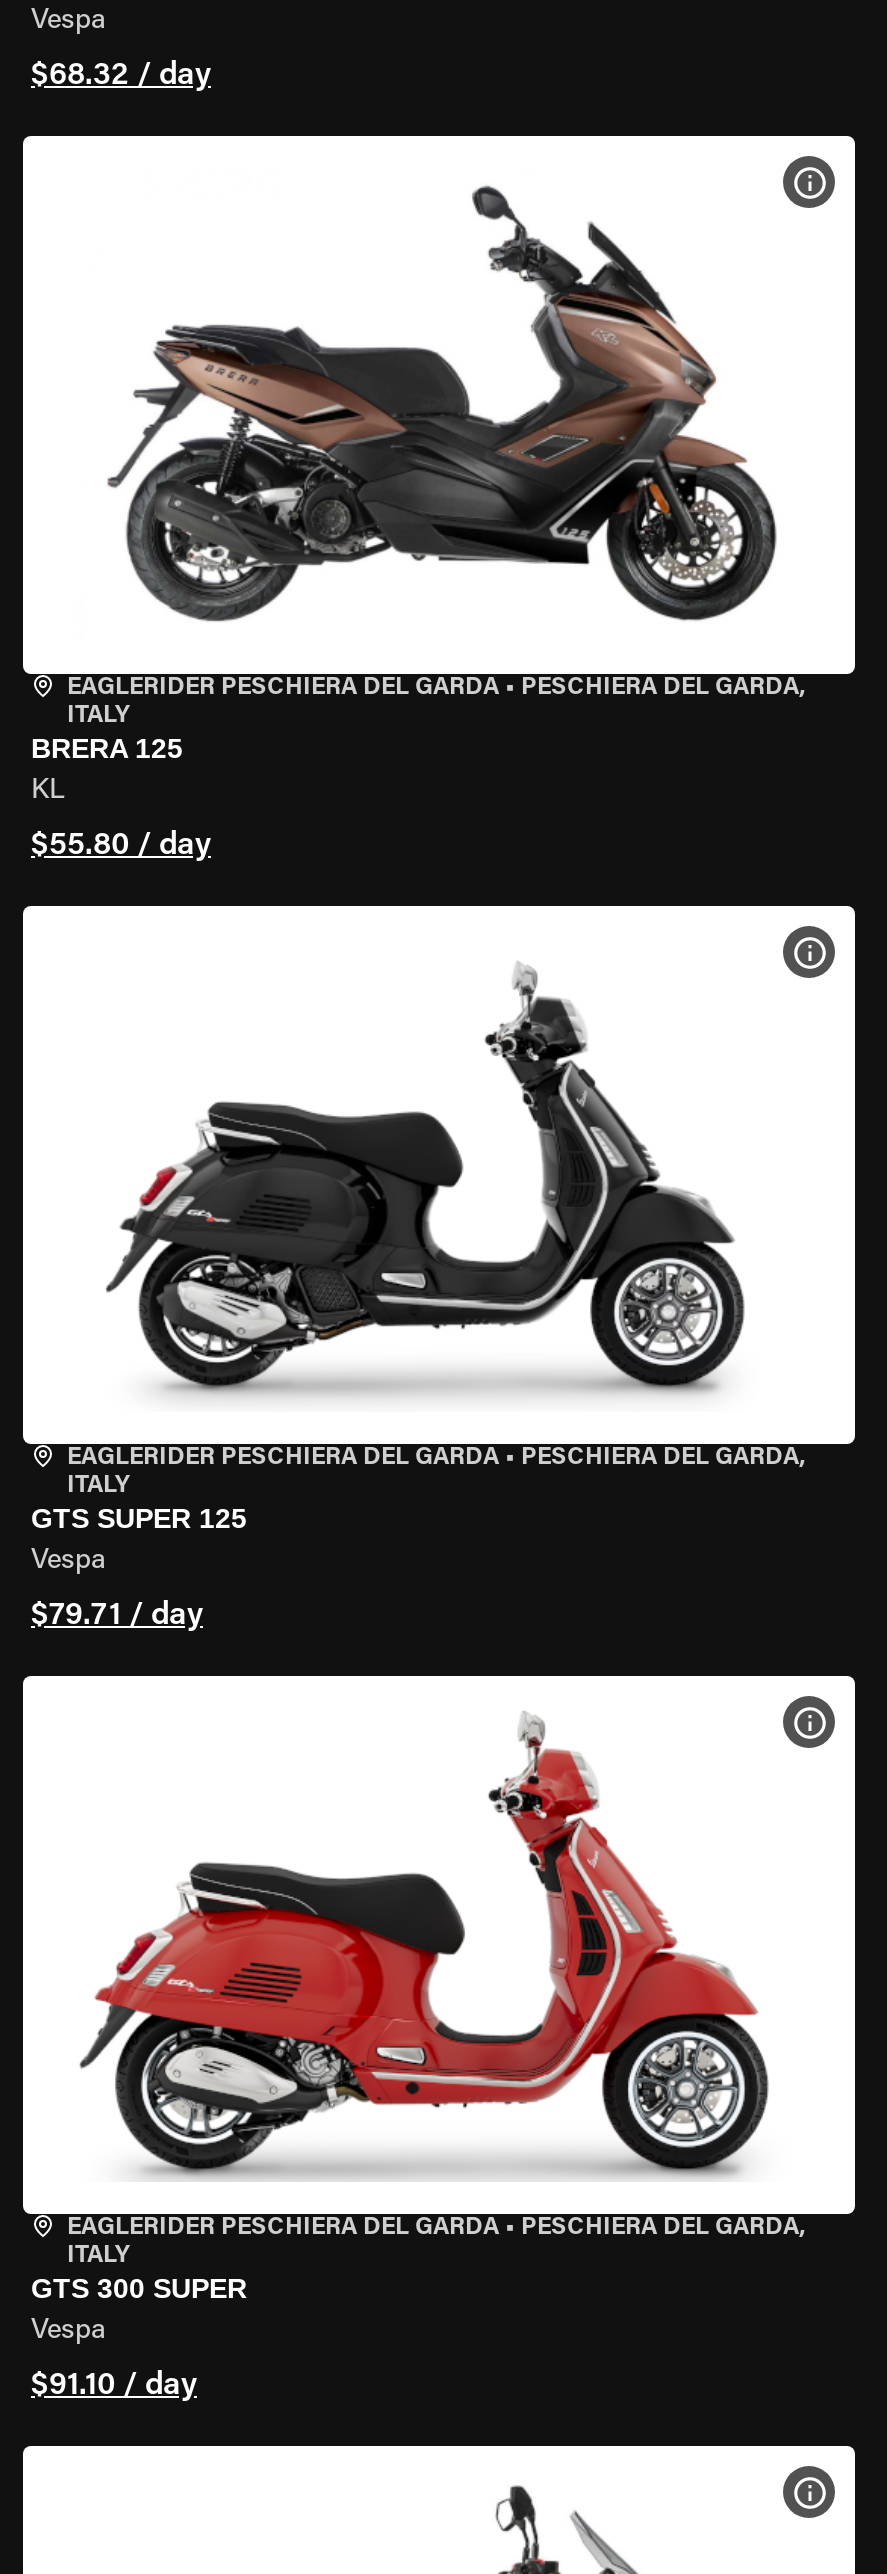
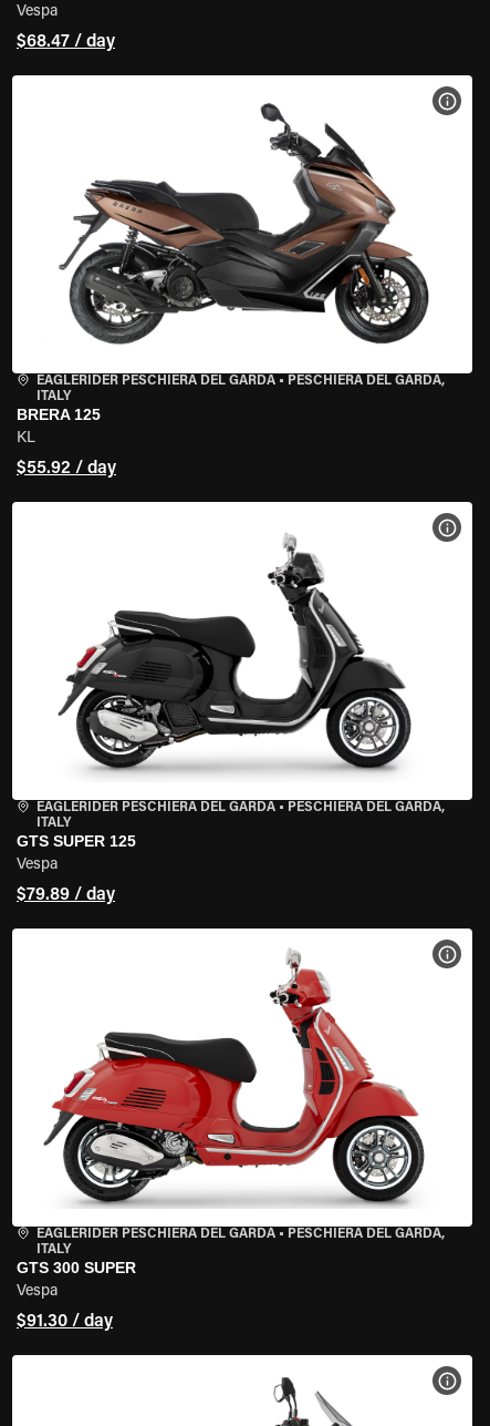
[31,60,211,92] $68.32 / day -> [17,33,115,51] $68.47 / day
[31,830,211,862] $55.80 / day -> [17,460,116,478] $55.92 / day
[31,1600,203,1632] $79.71 / day -> [17,886,115,904] $79.89 / day
[31,2370,197,2402] $91.10 / day -> [17,1313,113,1331] $91.30 / day

